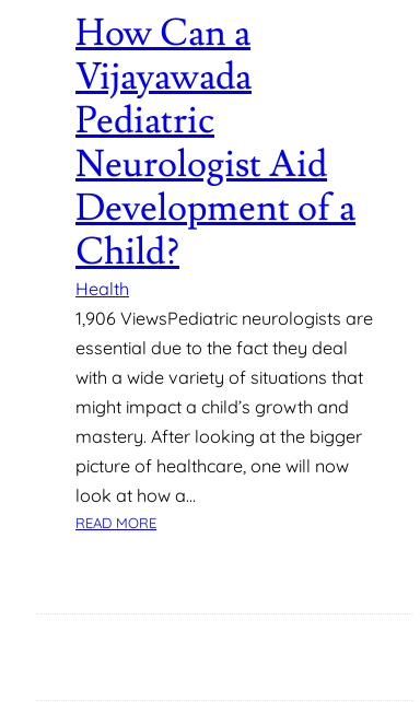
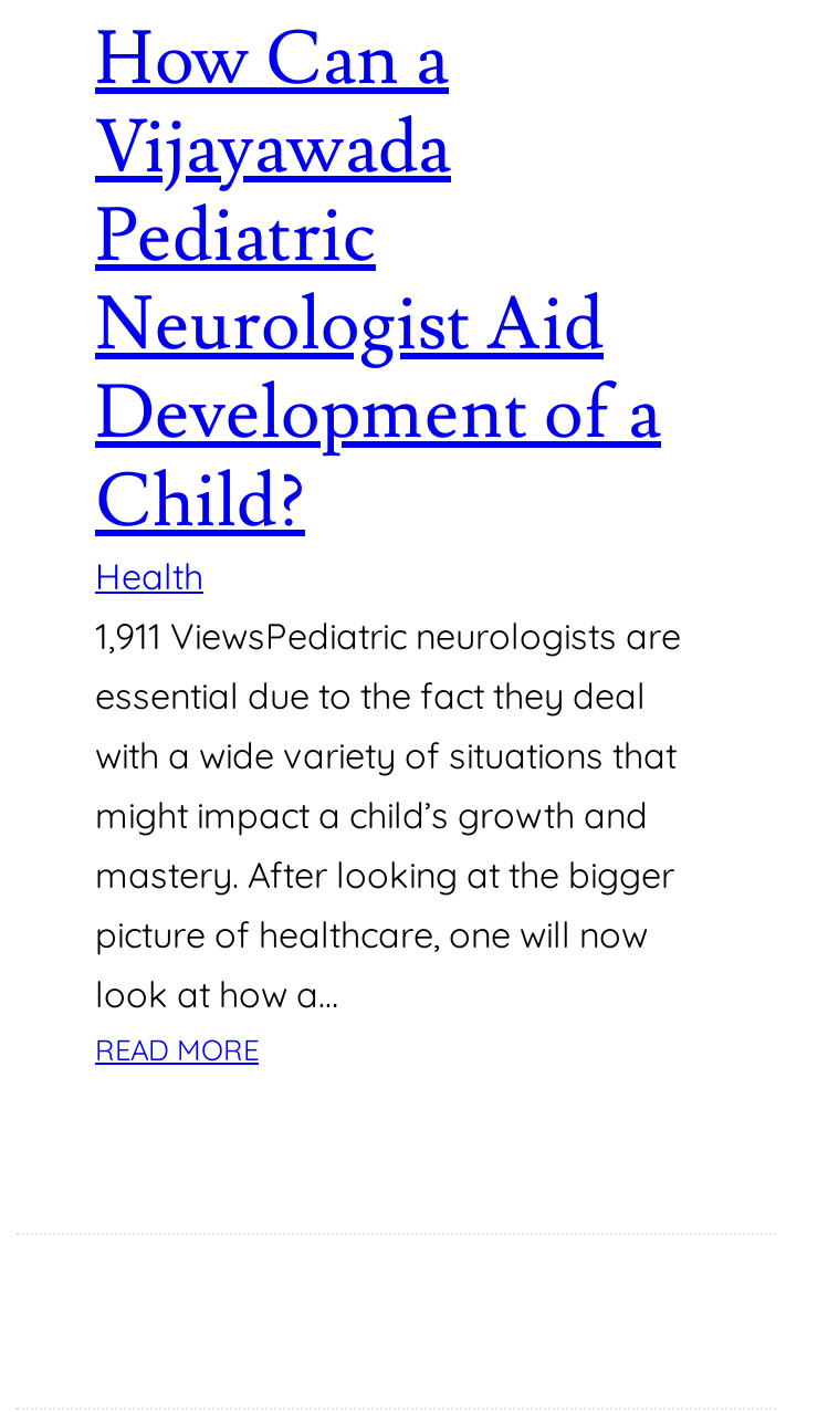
[75,307,373,329] 1,906 ViewsPediatric neurologists are -> [95,613,681,658] 1,911 ViewsPediatric neurologists are

